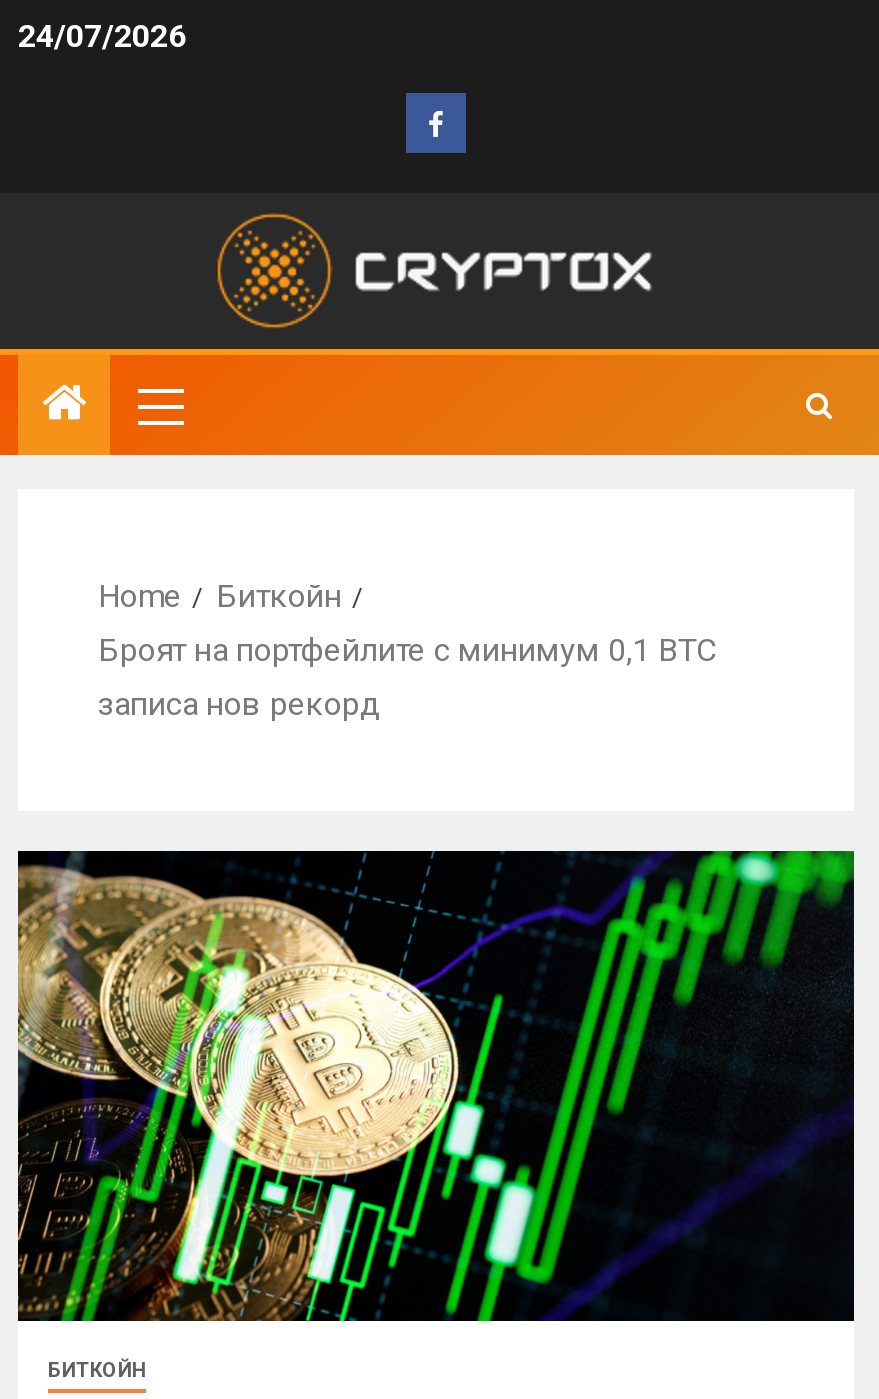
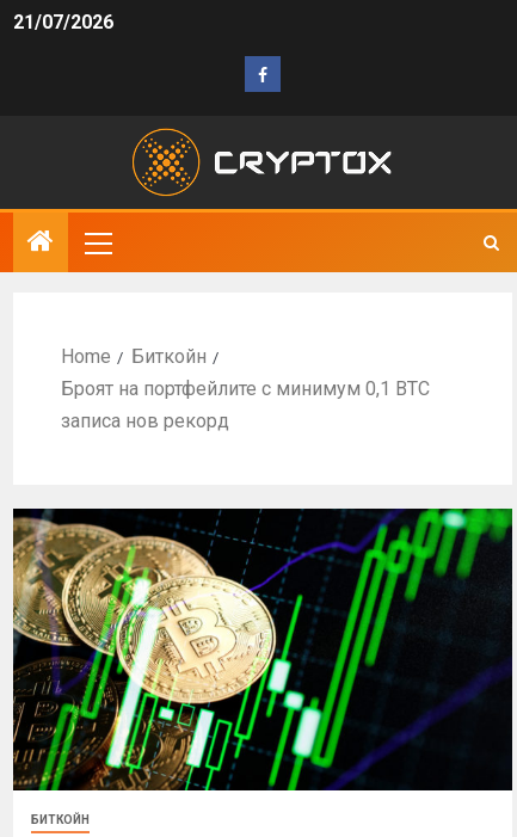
[18,18,186,56] 24/07/2026 -> [13,11,113,34] 21/07/2026

